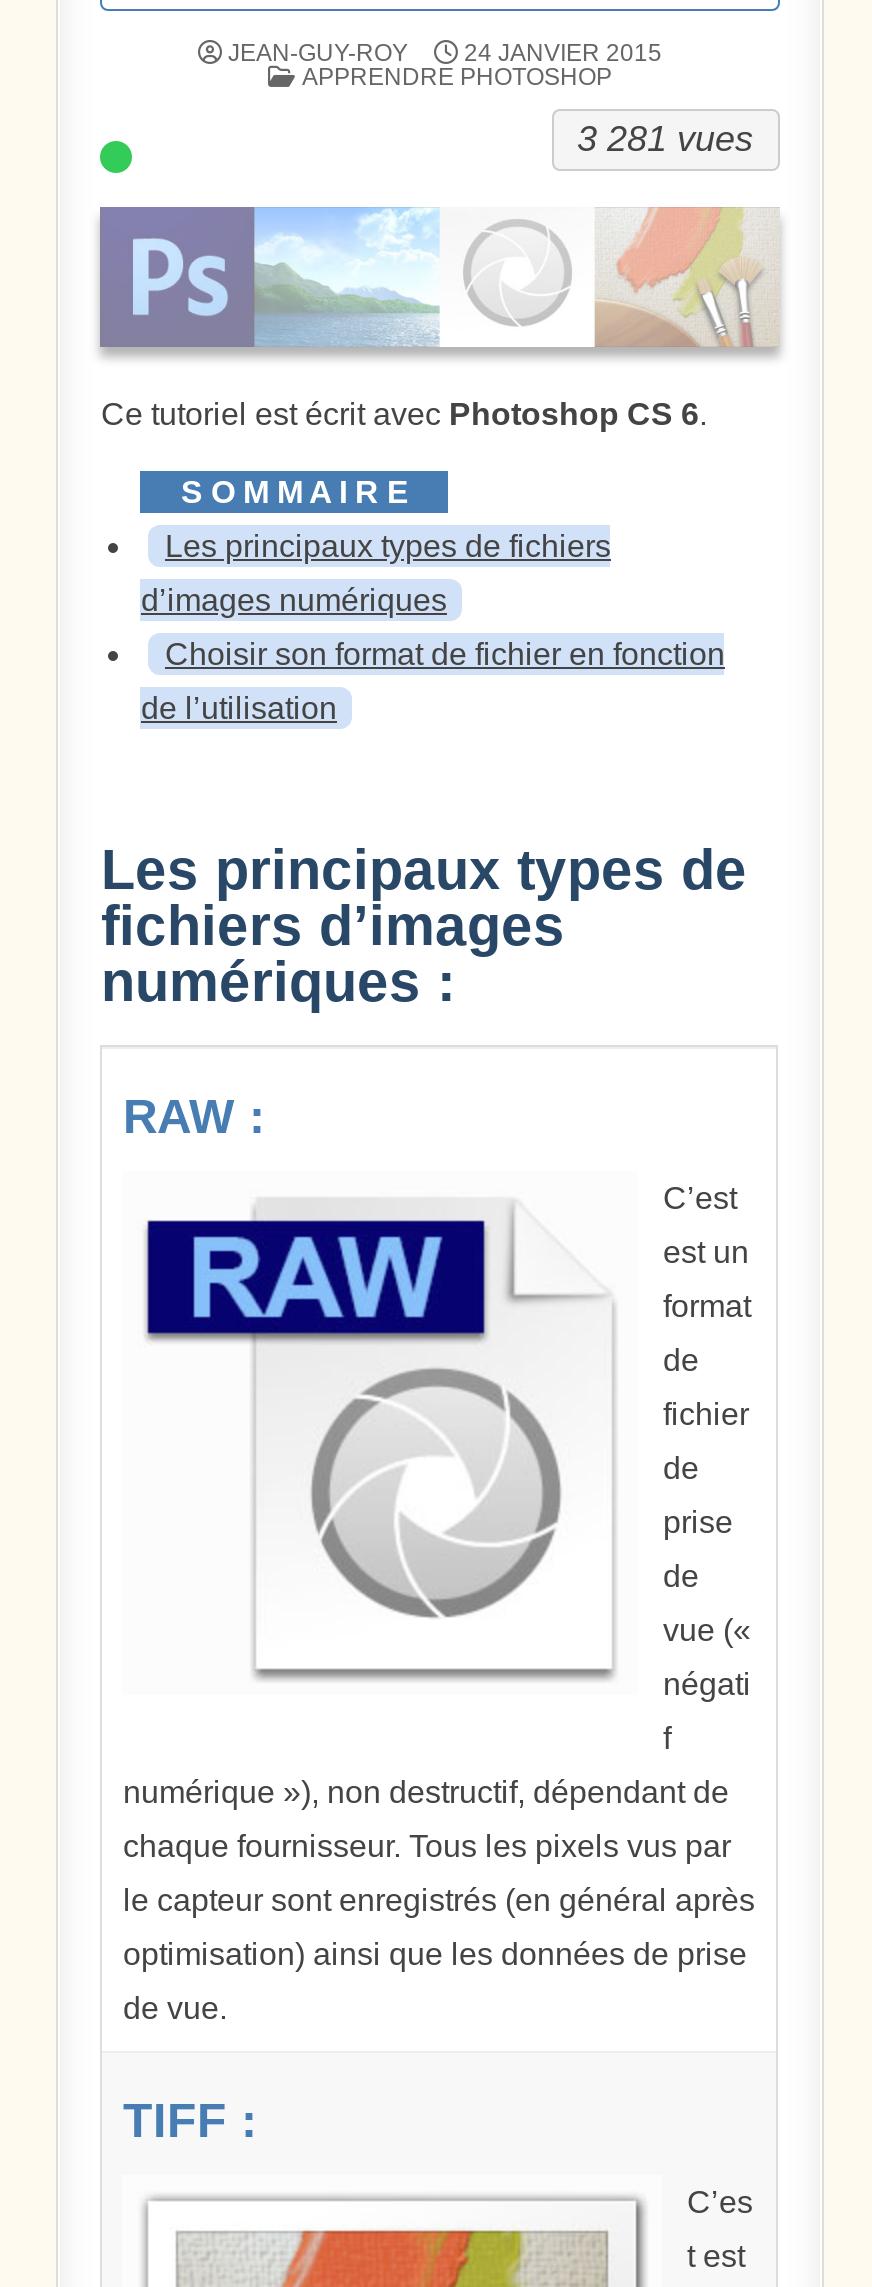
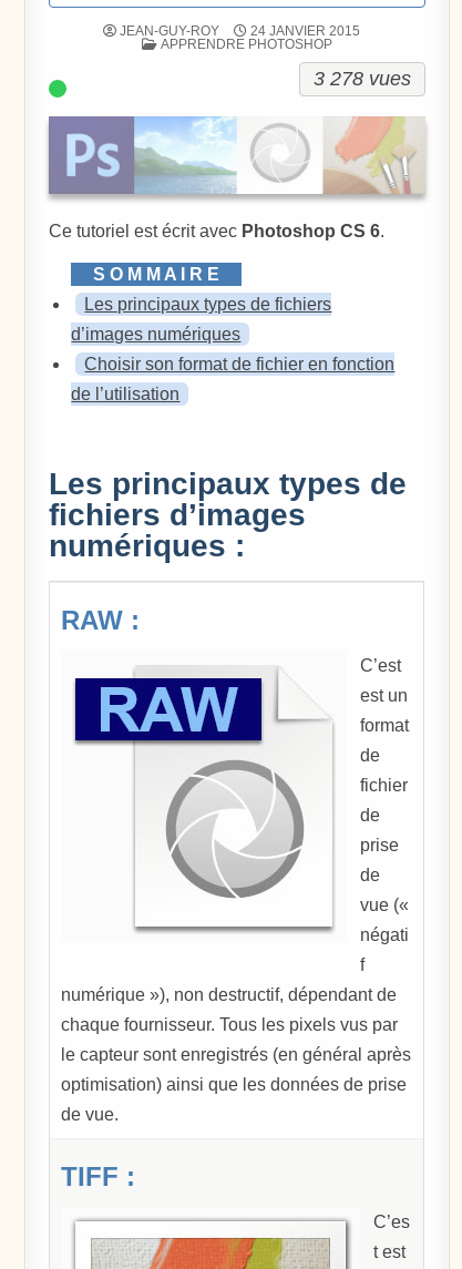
[577,118,753,158] 3 281 vues -> [313,67,410,89] 3 278 vues

